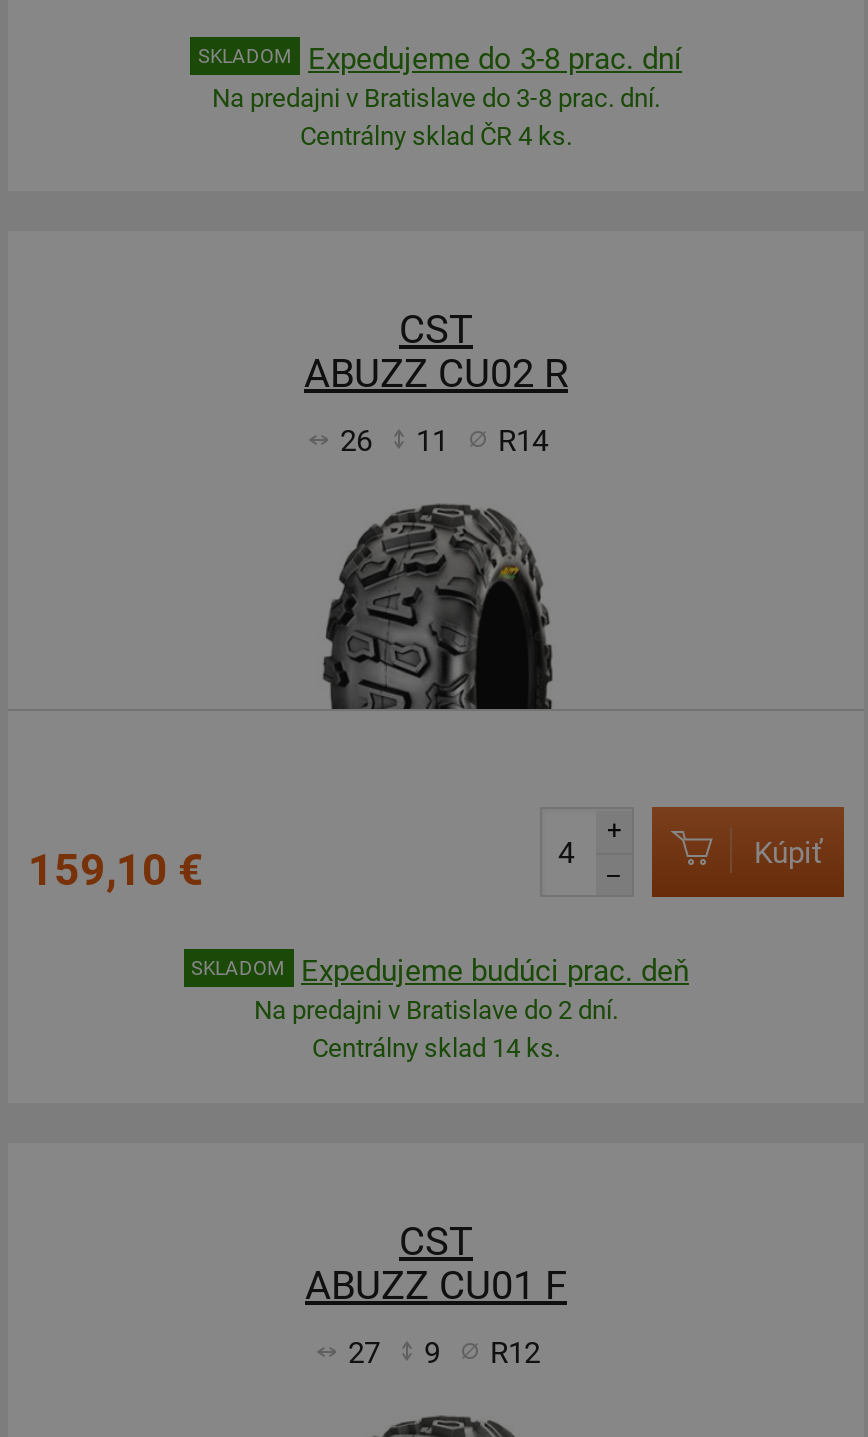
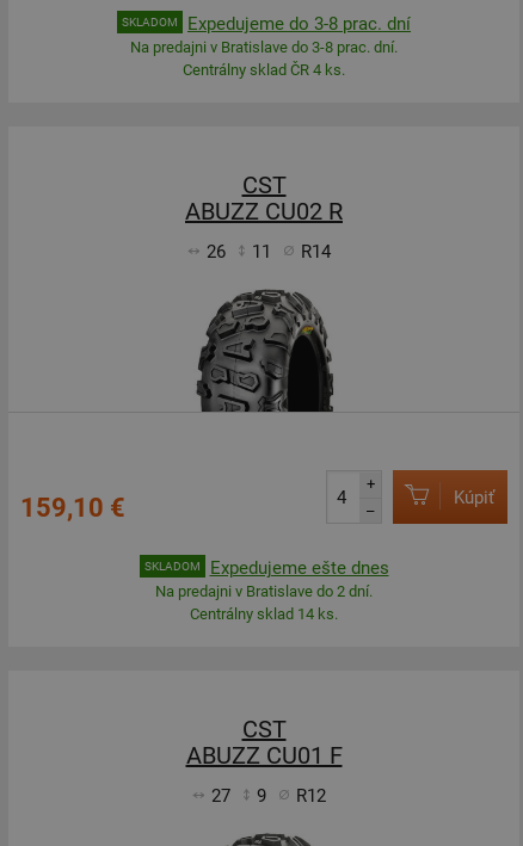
[301,952,689,988] Expedujeme budúci prac. deň -> [210,557,389,578] Expedujeme ešte dnes

